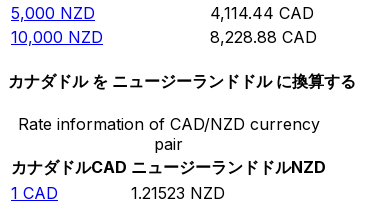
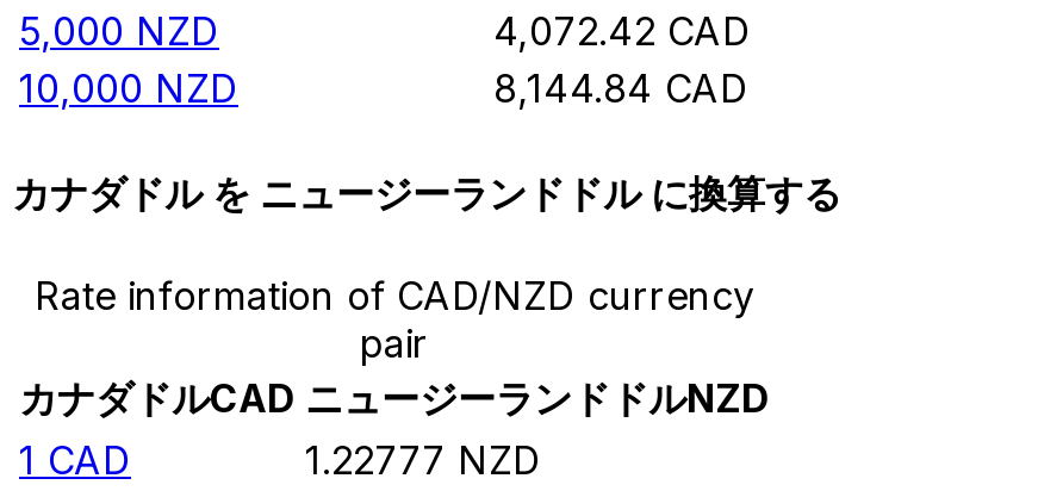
[210,3,314,23] 4,114.44 CAD -> [493,7,751,54] 4,072.42 CAD
[210,27,317,47] 8,228.88 CAD -> [493,64,748,112] 8,144.84 CAD
[131,183,225,203] 1.21523 NZD -> [305,437,541,485] 1.22777 NZD

